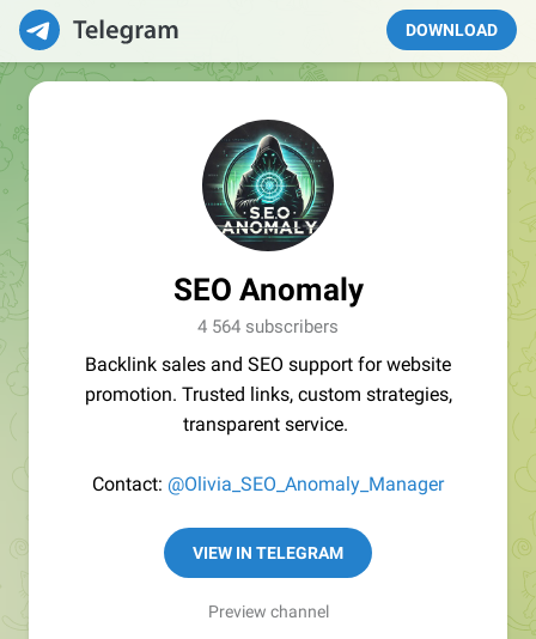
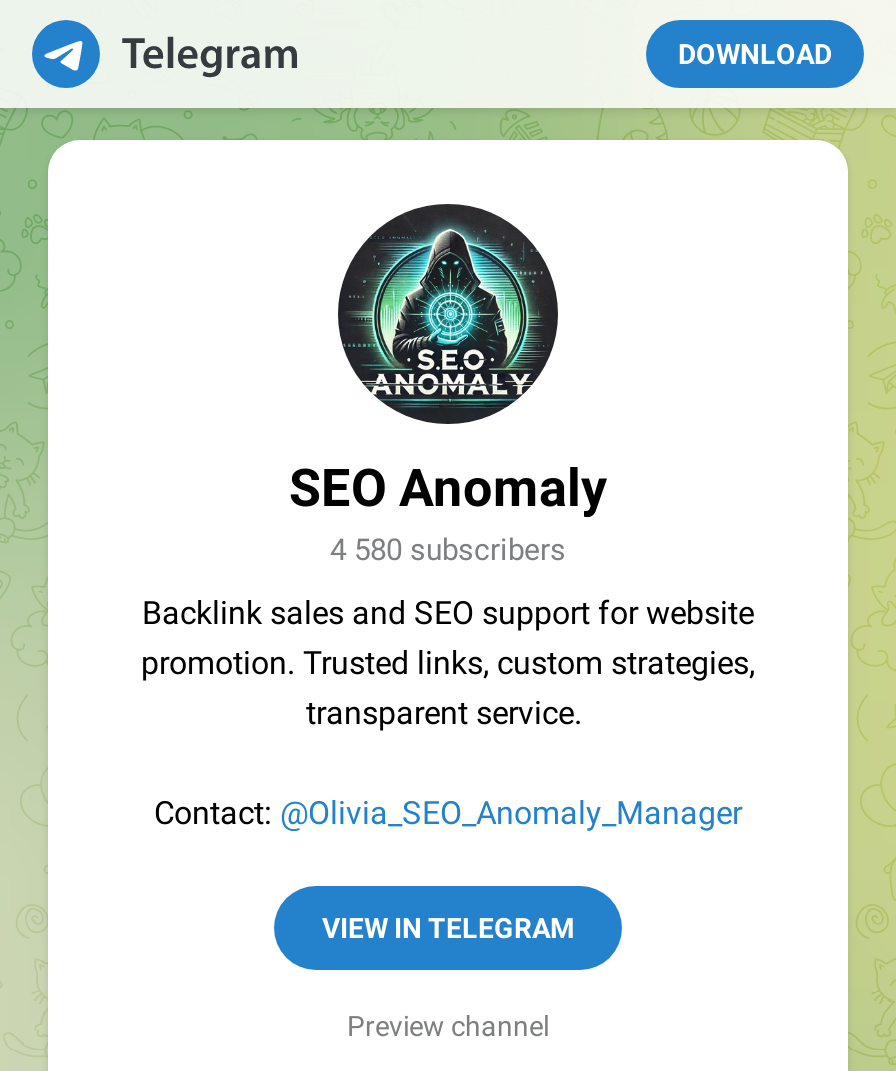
[197,316,339,337] 4 564 subscribers -> [330,532,566,568] 4 580 subscribers

